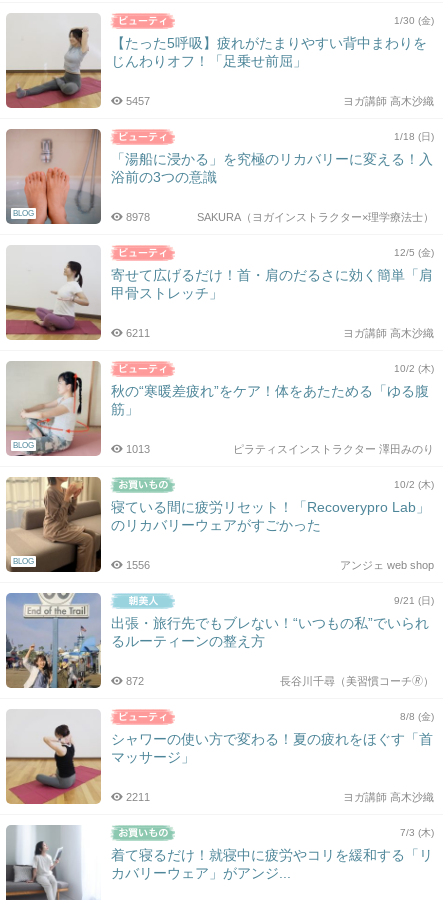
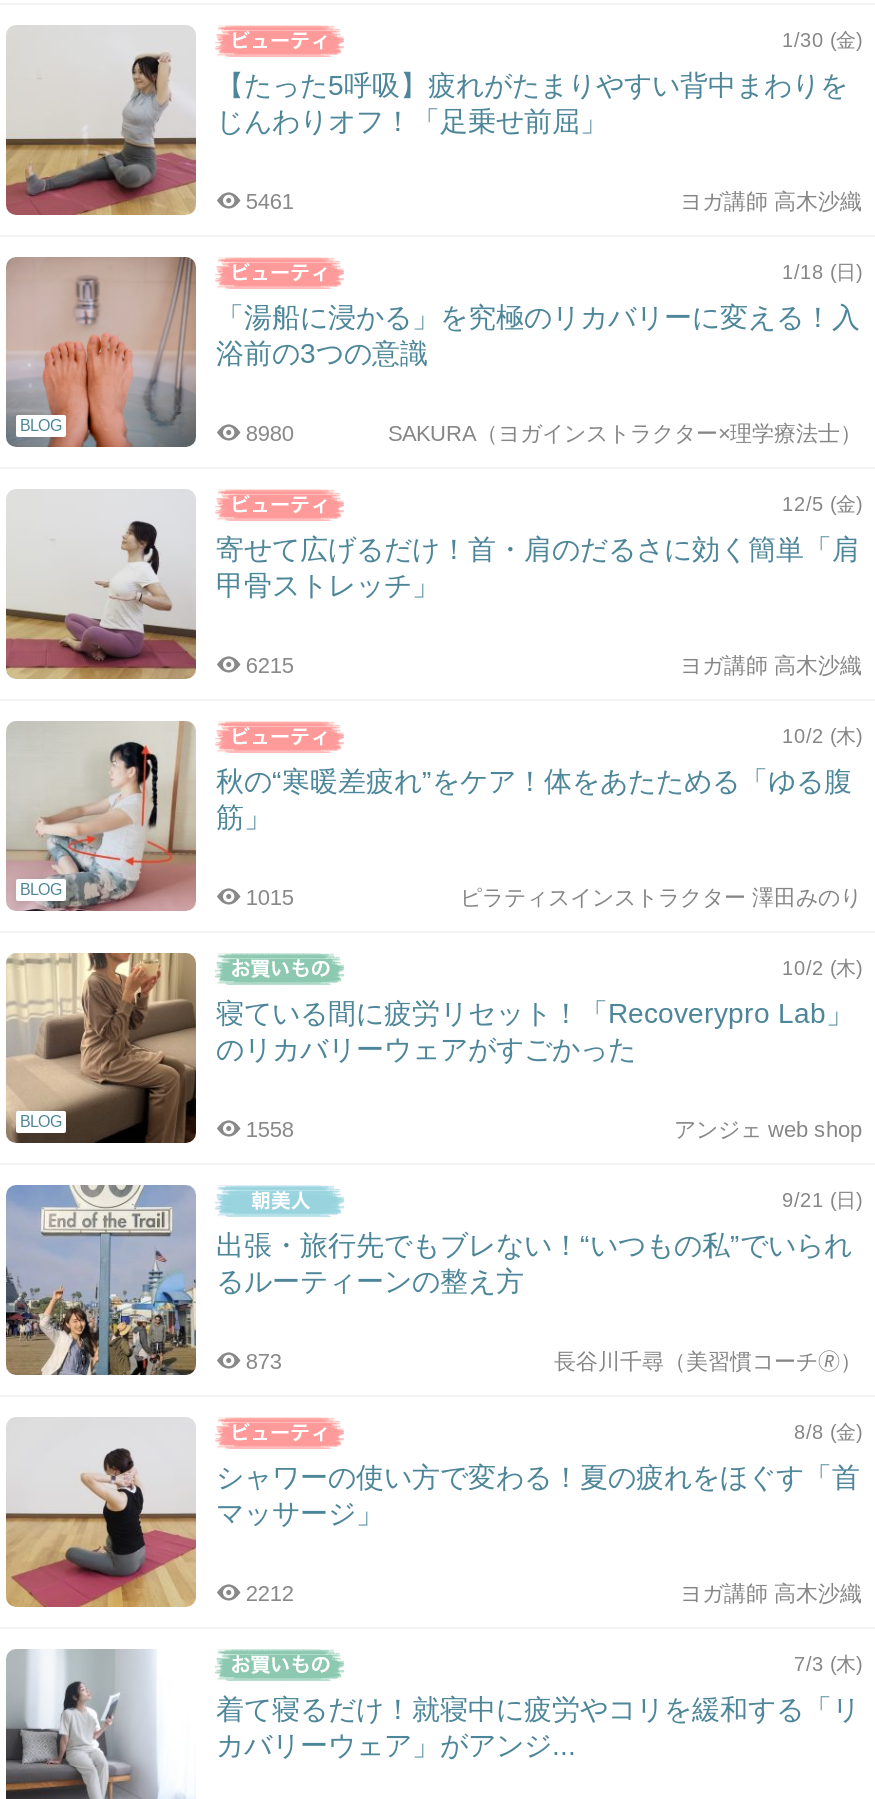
[126,95,150,107] 5457 -> [246,189,294,213] 5461
[126,211,150,223] 8978 -> [246,421,294,445] 8980
[126,327,150,339] 6211 -> [246,653,294,677] 6215
[126,443,150,455] 1013 -> [246,885,294,909] 1015
[126,559,150,571] 1556 -> [246,1117,294,1141] 1558
[126,675,144,687] 872 -> [246,1349,282,1373] 873
[126,791,150,803] 2211 -> [246,1581,294,1605] 2212

